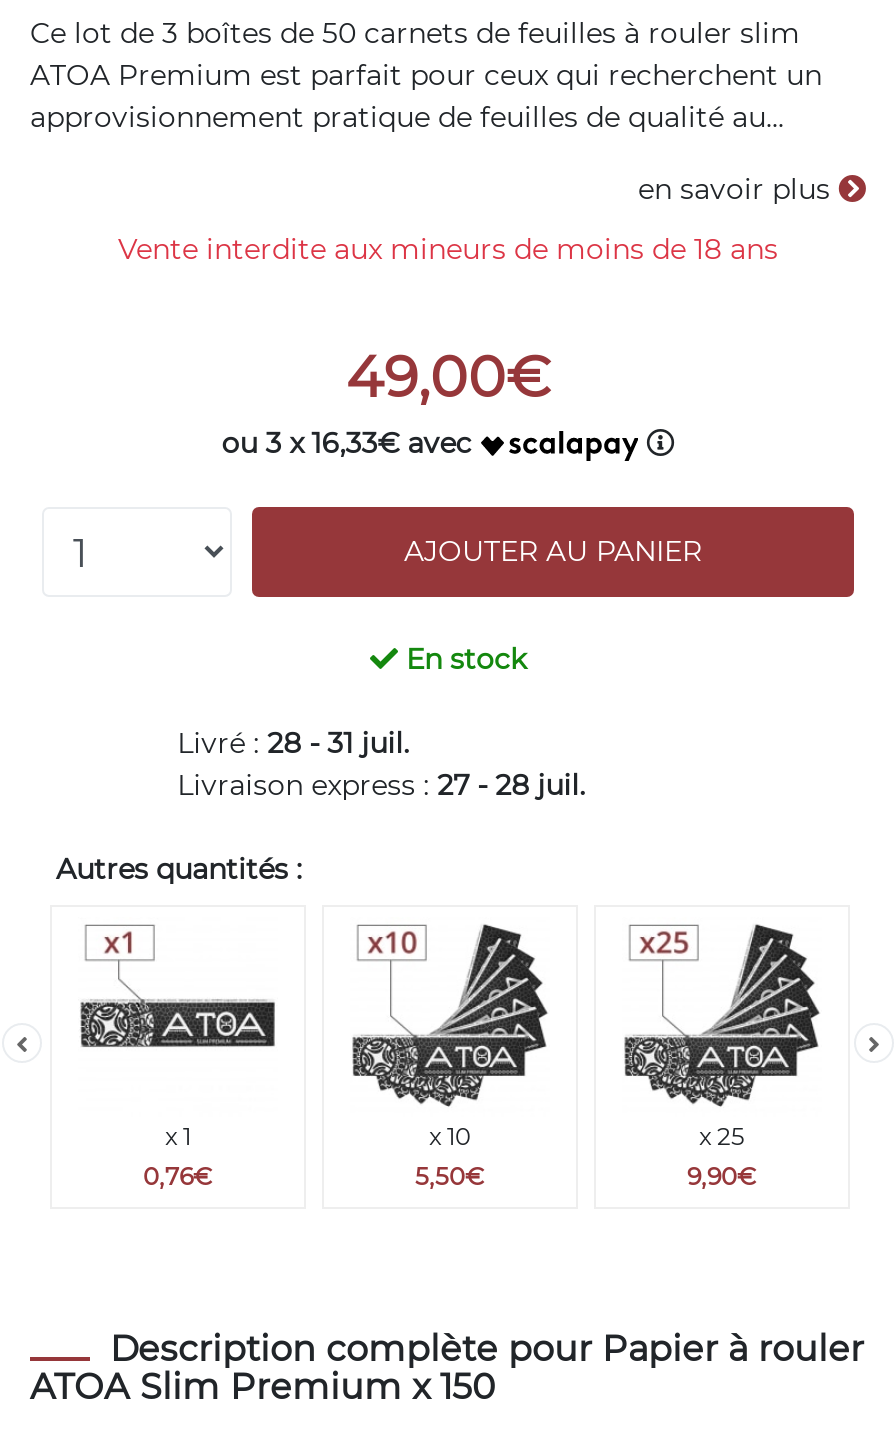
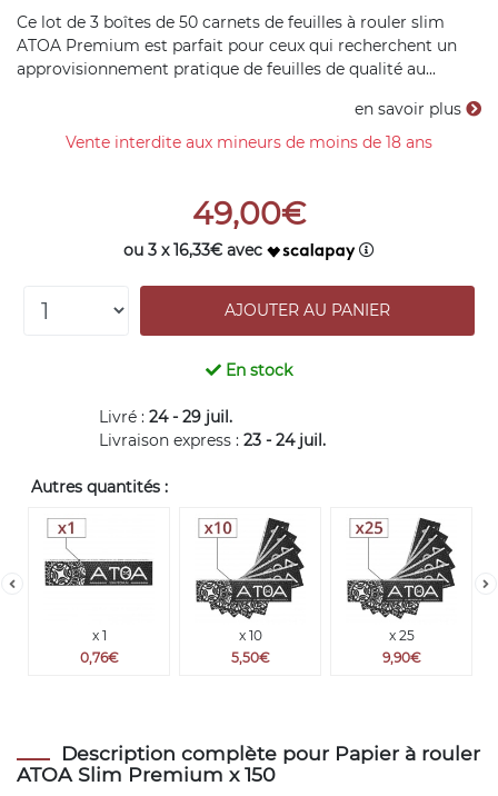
[177,725,409,761] Livré : 28 - 31 juil. -> [99,407,232,427] Livré : 24 - 29 juil.
[177,767,585,803] Livraison express : 27 - 28 juil. -> [99,430,325,450] Livraison express : 23 - 24 juil.

